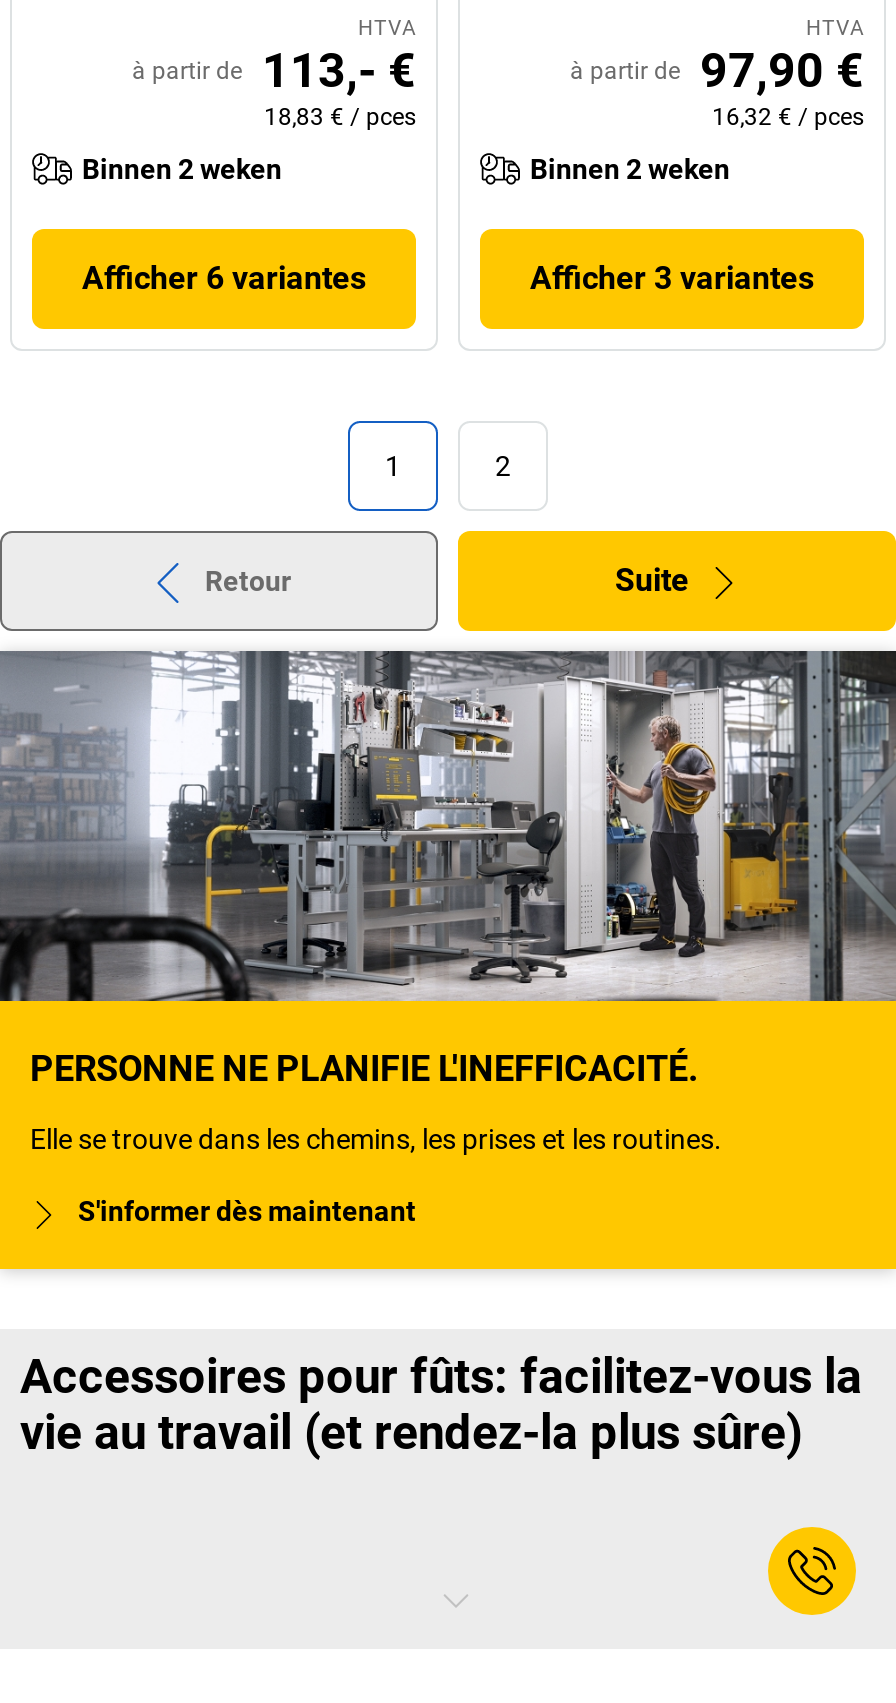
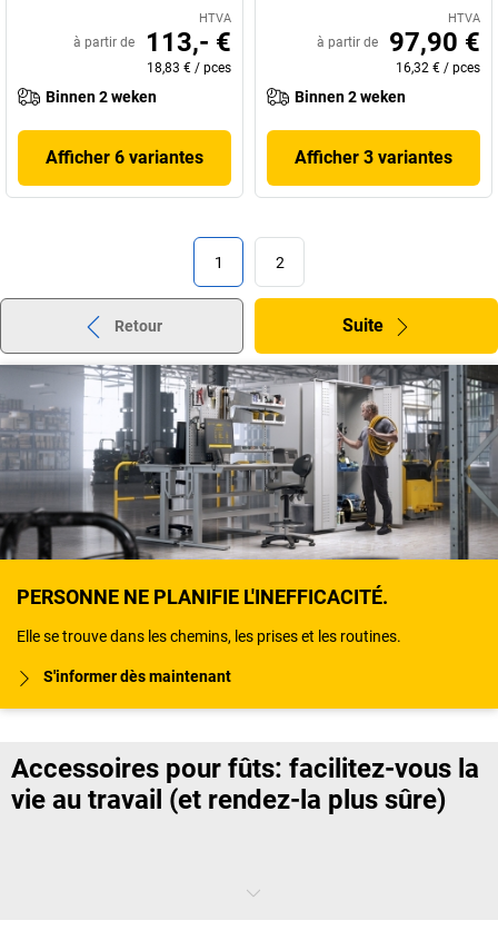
[766,1525,858,1617] [image] -> none

